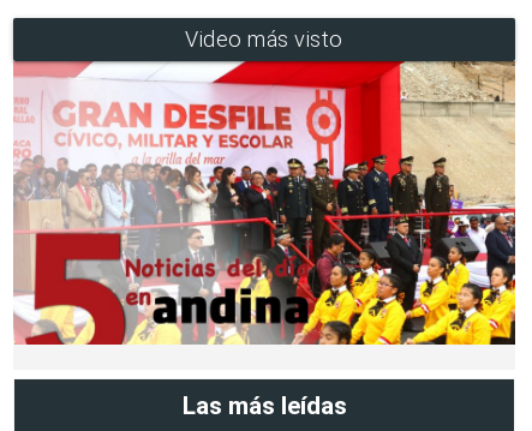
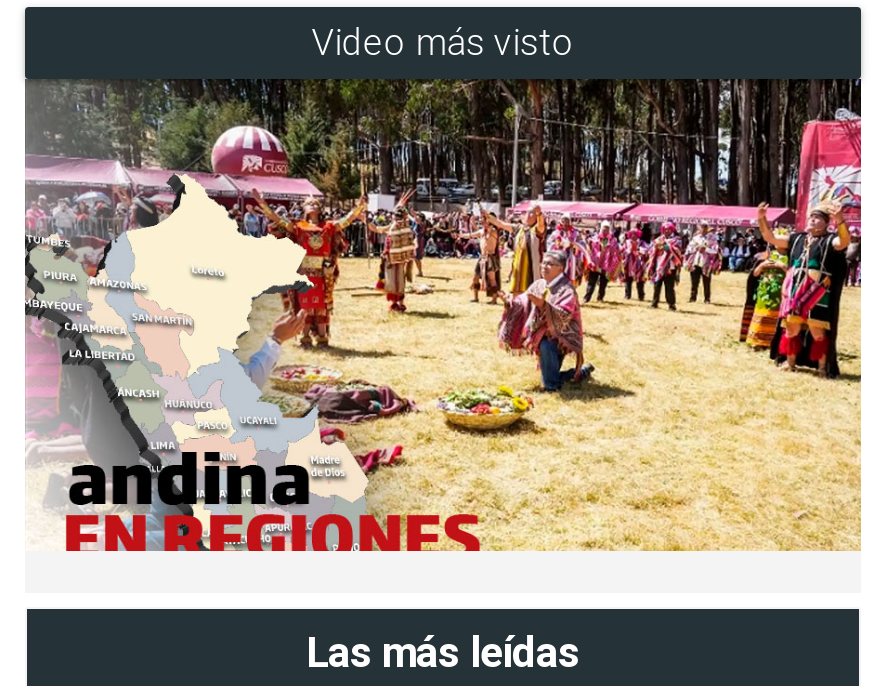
[13,60,516,346] [image] -> [23,79,863,553] [image]

